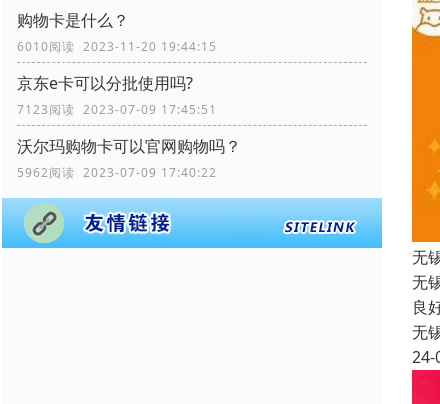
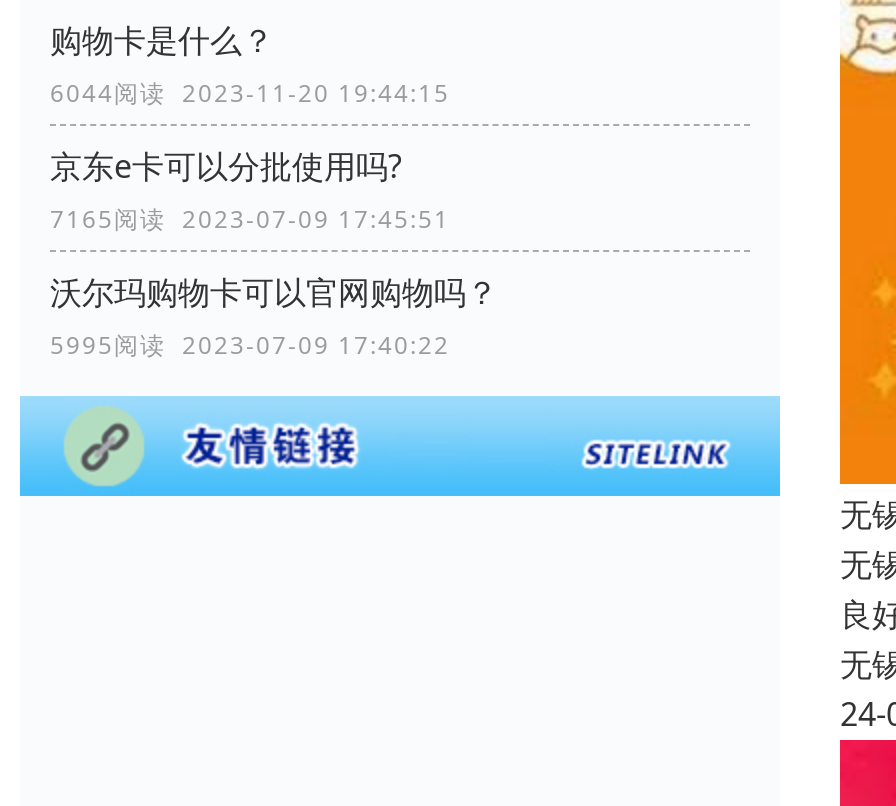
[17,38,217,55] 6010阅读 2023-11-20 19:44:15 -> [50,76,450,110] 6044阅读 2023-11-20 19:44:15
[17,101,217,118] 7123阅读 2023-07-09 17:45:51 -> [50,202,450,236] 7165阅读 2023-07-09 17:45:51
[17,164,217,181] 5962阅读 2023-07-09 17:40:22 -> [50,328,450,362] 5995阅读 2023-07-09 17:40:22

